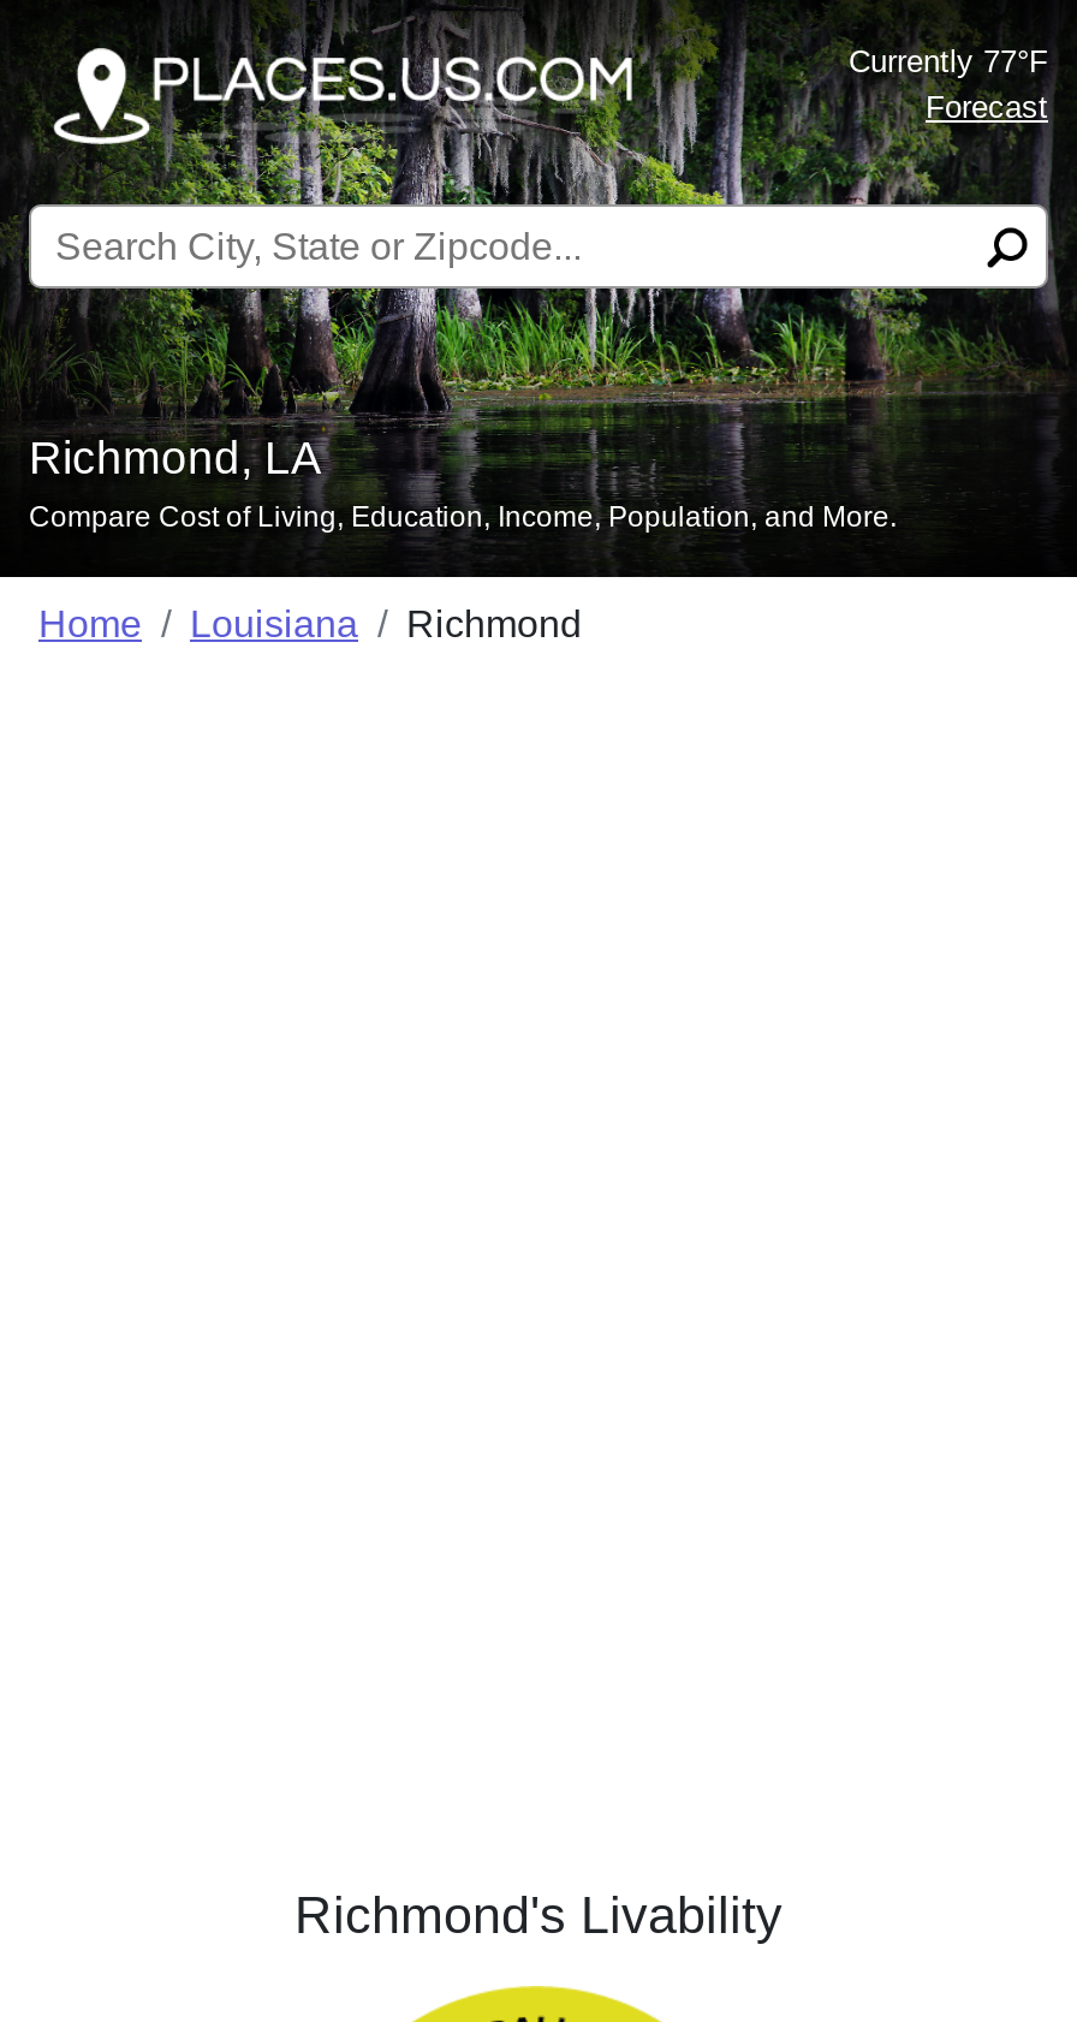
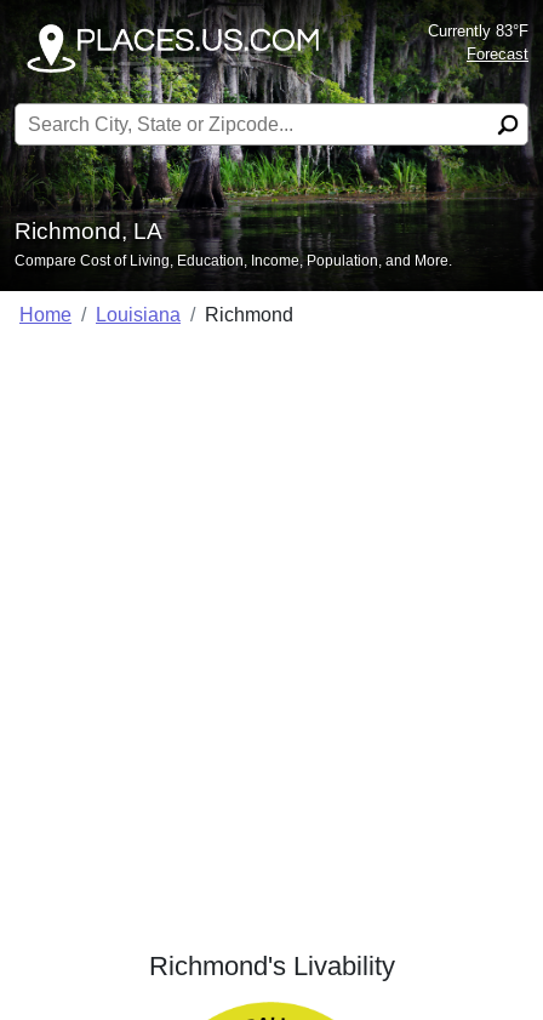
[849,43,1048,79] Currently 77°F -> [428,22,528,40] Currently 83°F

